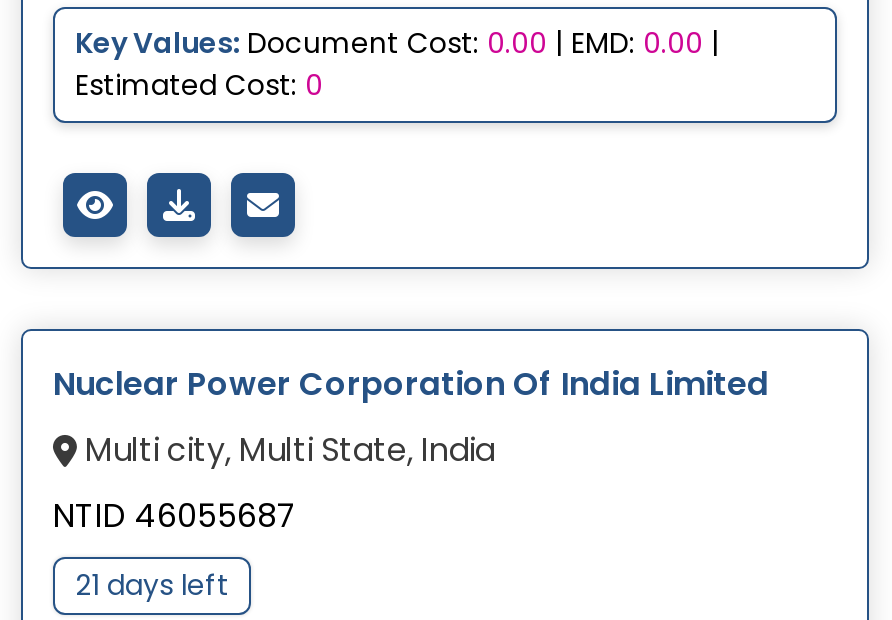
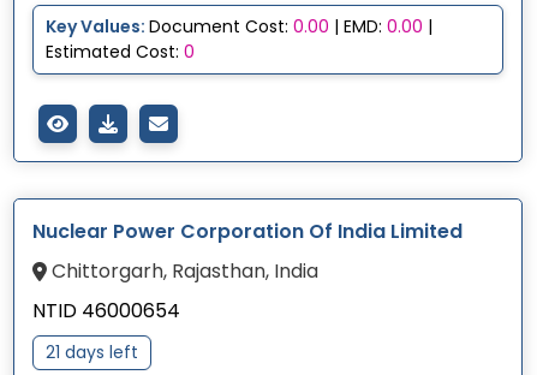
[53,427,495,539] Multi city, Multi State, India | NTID 46055687 -> [32,257,318,325] Chittorgarh, Rajasthan, India | NTID 46000654

